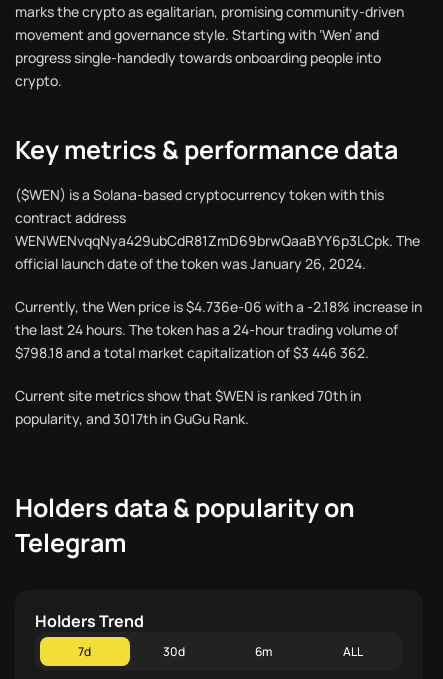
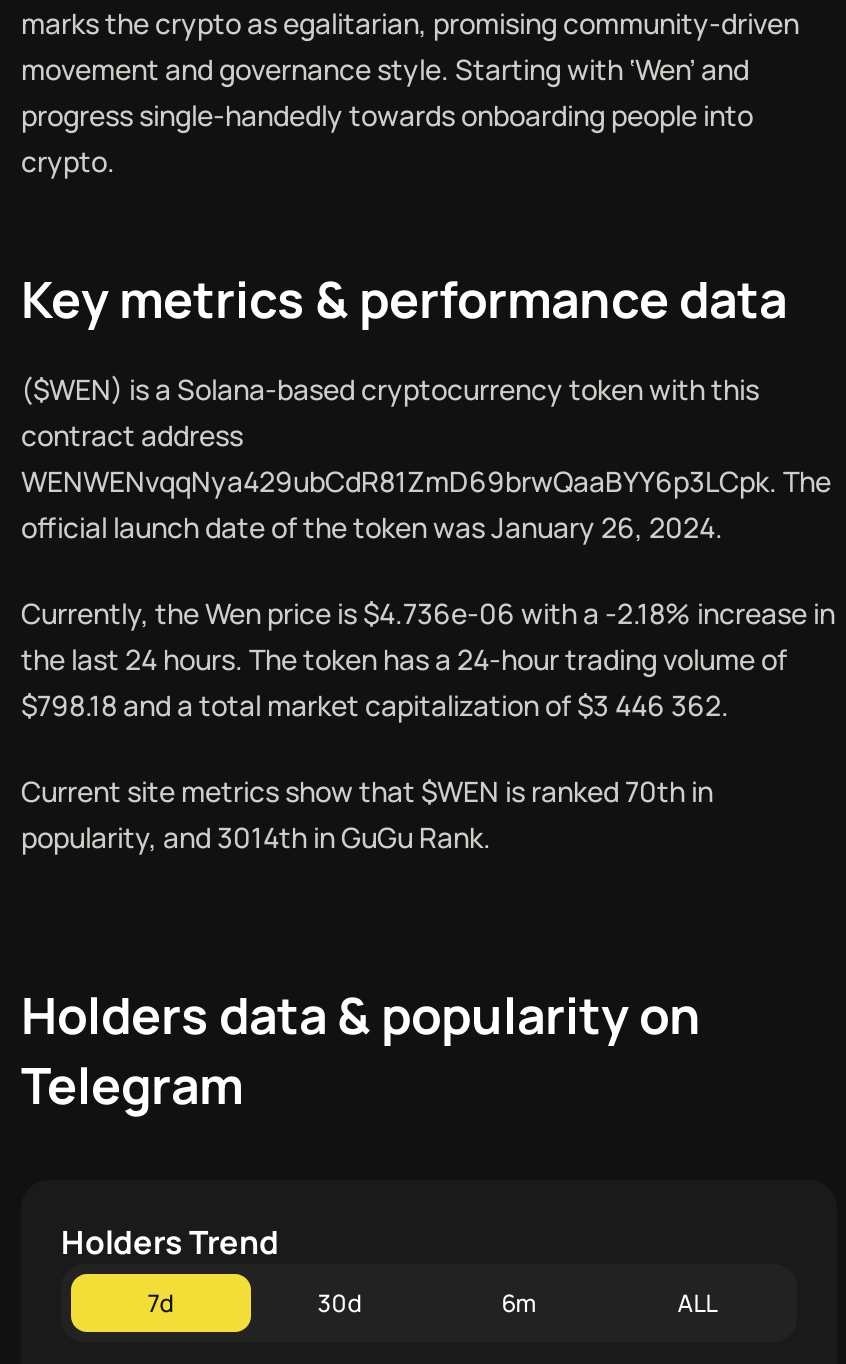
[15,409,249,428] popularity, and 3017th in GuGu Rank. -> [21,818,491,856] popularity, and 3014th in GuGu Rank.

